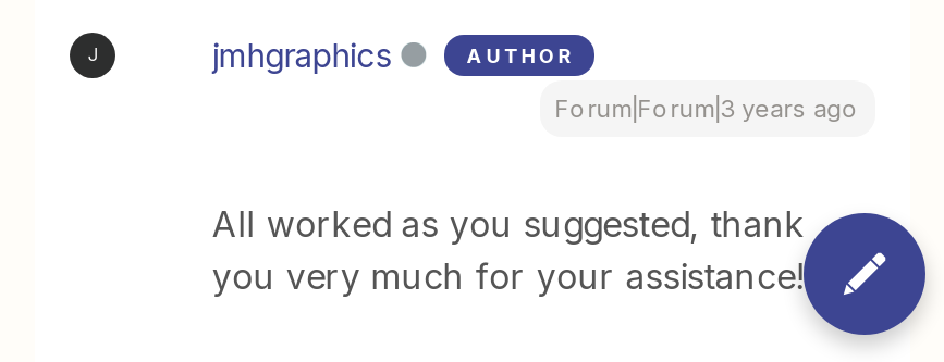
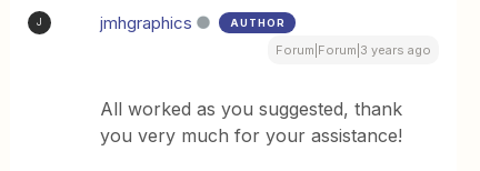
[806,211,930,346] [image] -> none

